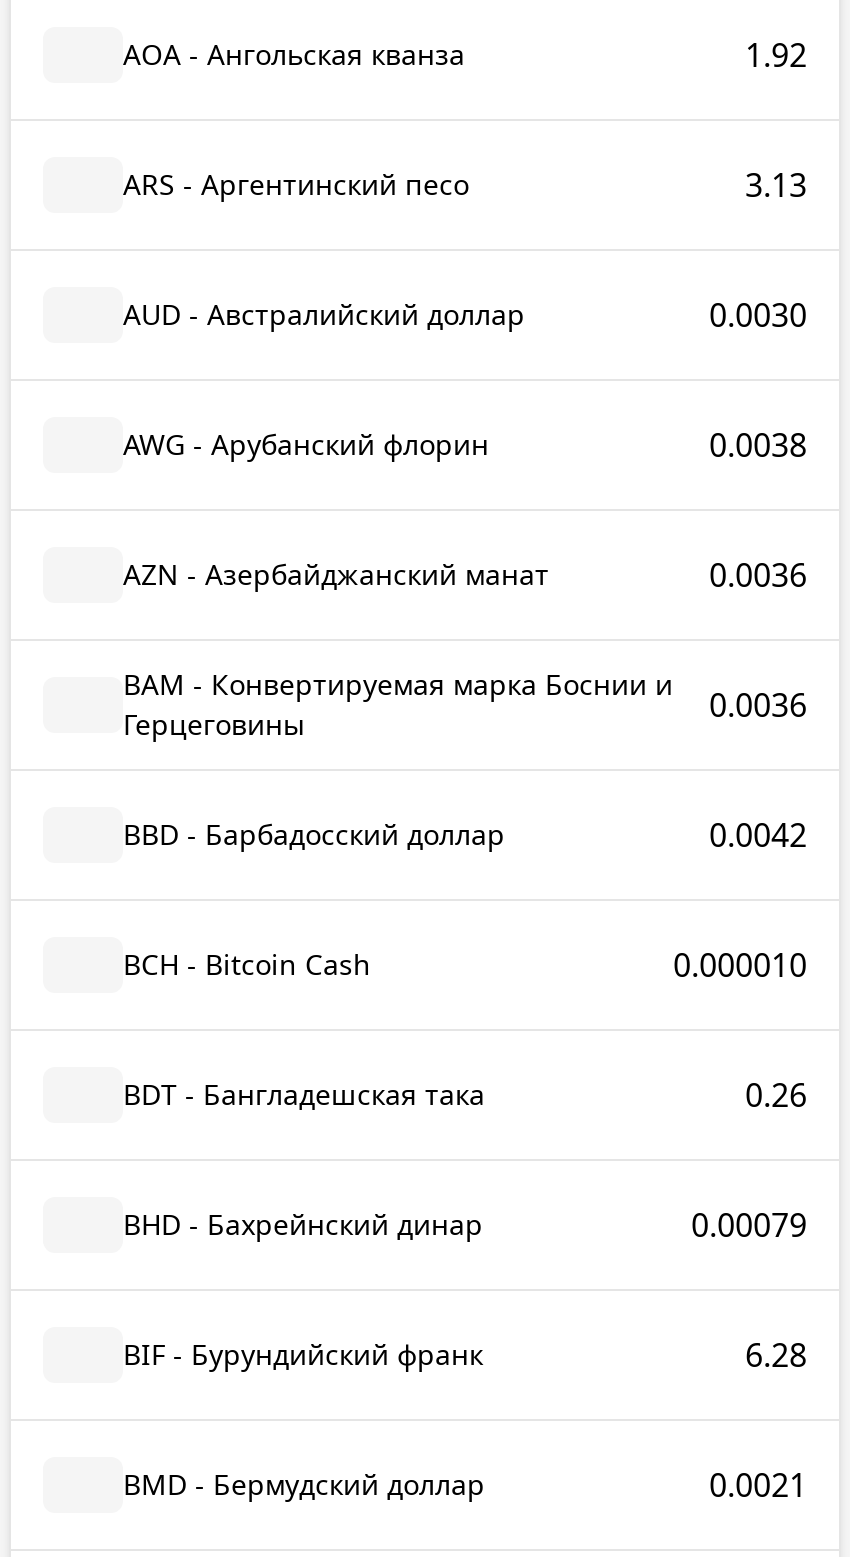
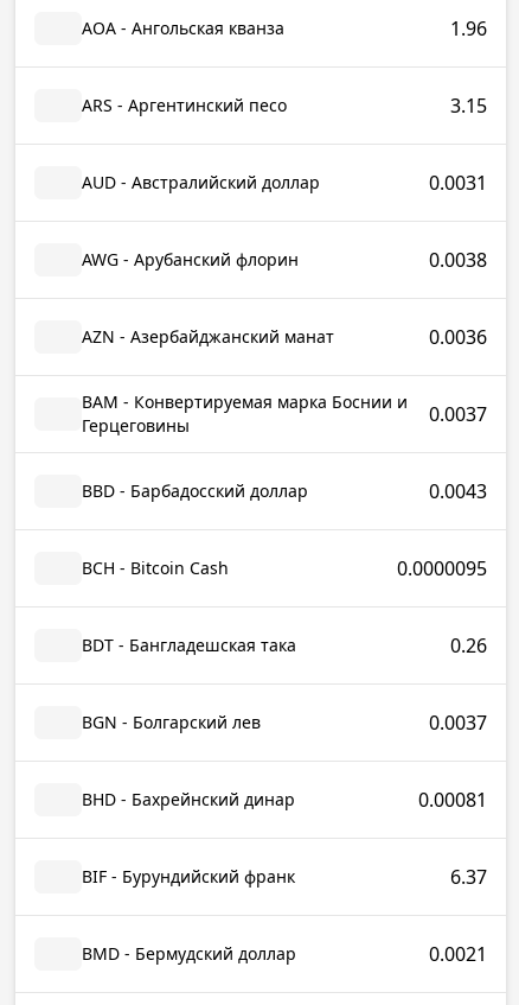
[745,33,807,77] 1.92 -> [450,15,487,42] 1.96
[745,163,807,207] 3.13 -> [450,93,487,119] 3.15
[709,293,807,337] 0.0030 -> [429,170,487,196] 0.0031
[123,665,807,727] BAM - Конвертируемая марка Боснии и 0.0036 -> [82,390,487,427] BAM - Конвертируемая марка Боснии и 0.0037
[709,813,807,857] 0.0042 -> [429,478,487,504] 0.0043
[673,943,807,987] 0.000010 -> [397,555,487,581] 0.0000095
none -> [82,710,487,736] BGN - Болгарский лев | 0.0037
[691,1203,807,1247] 0.00079 -> [418,787,487,813] 0.00081
[745,1333,807,1377] 6.28 -> [450,864,487,890] 6.37

